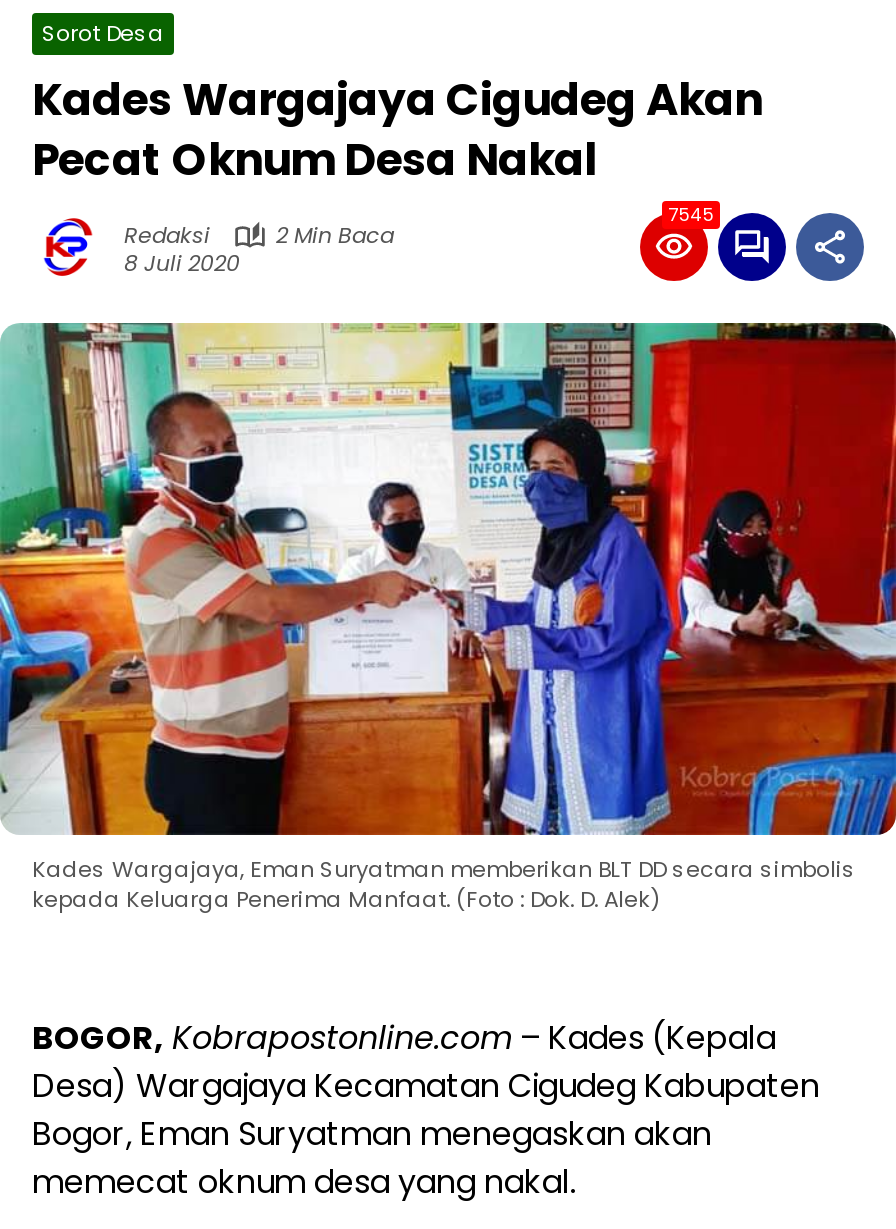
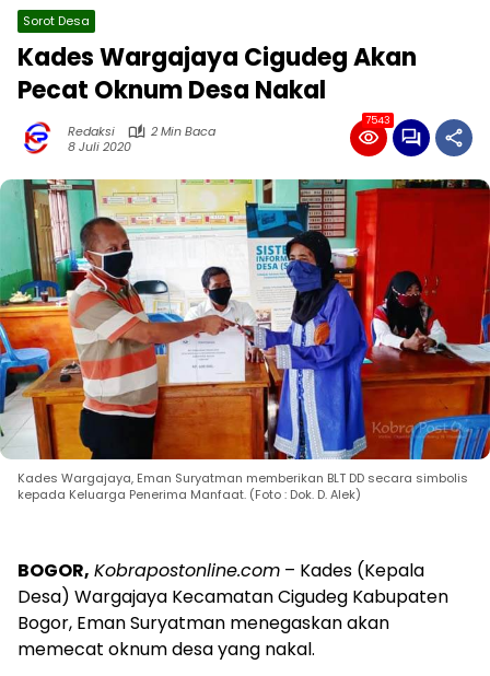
[668,203,714,227] 7545 -> [365,114,390,127] 7543

